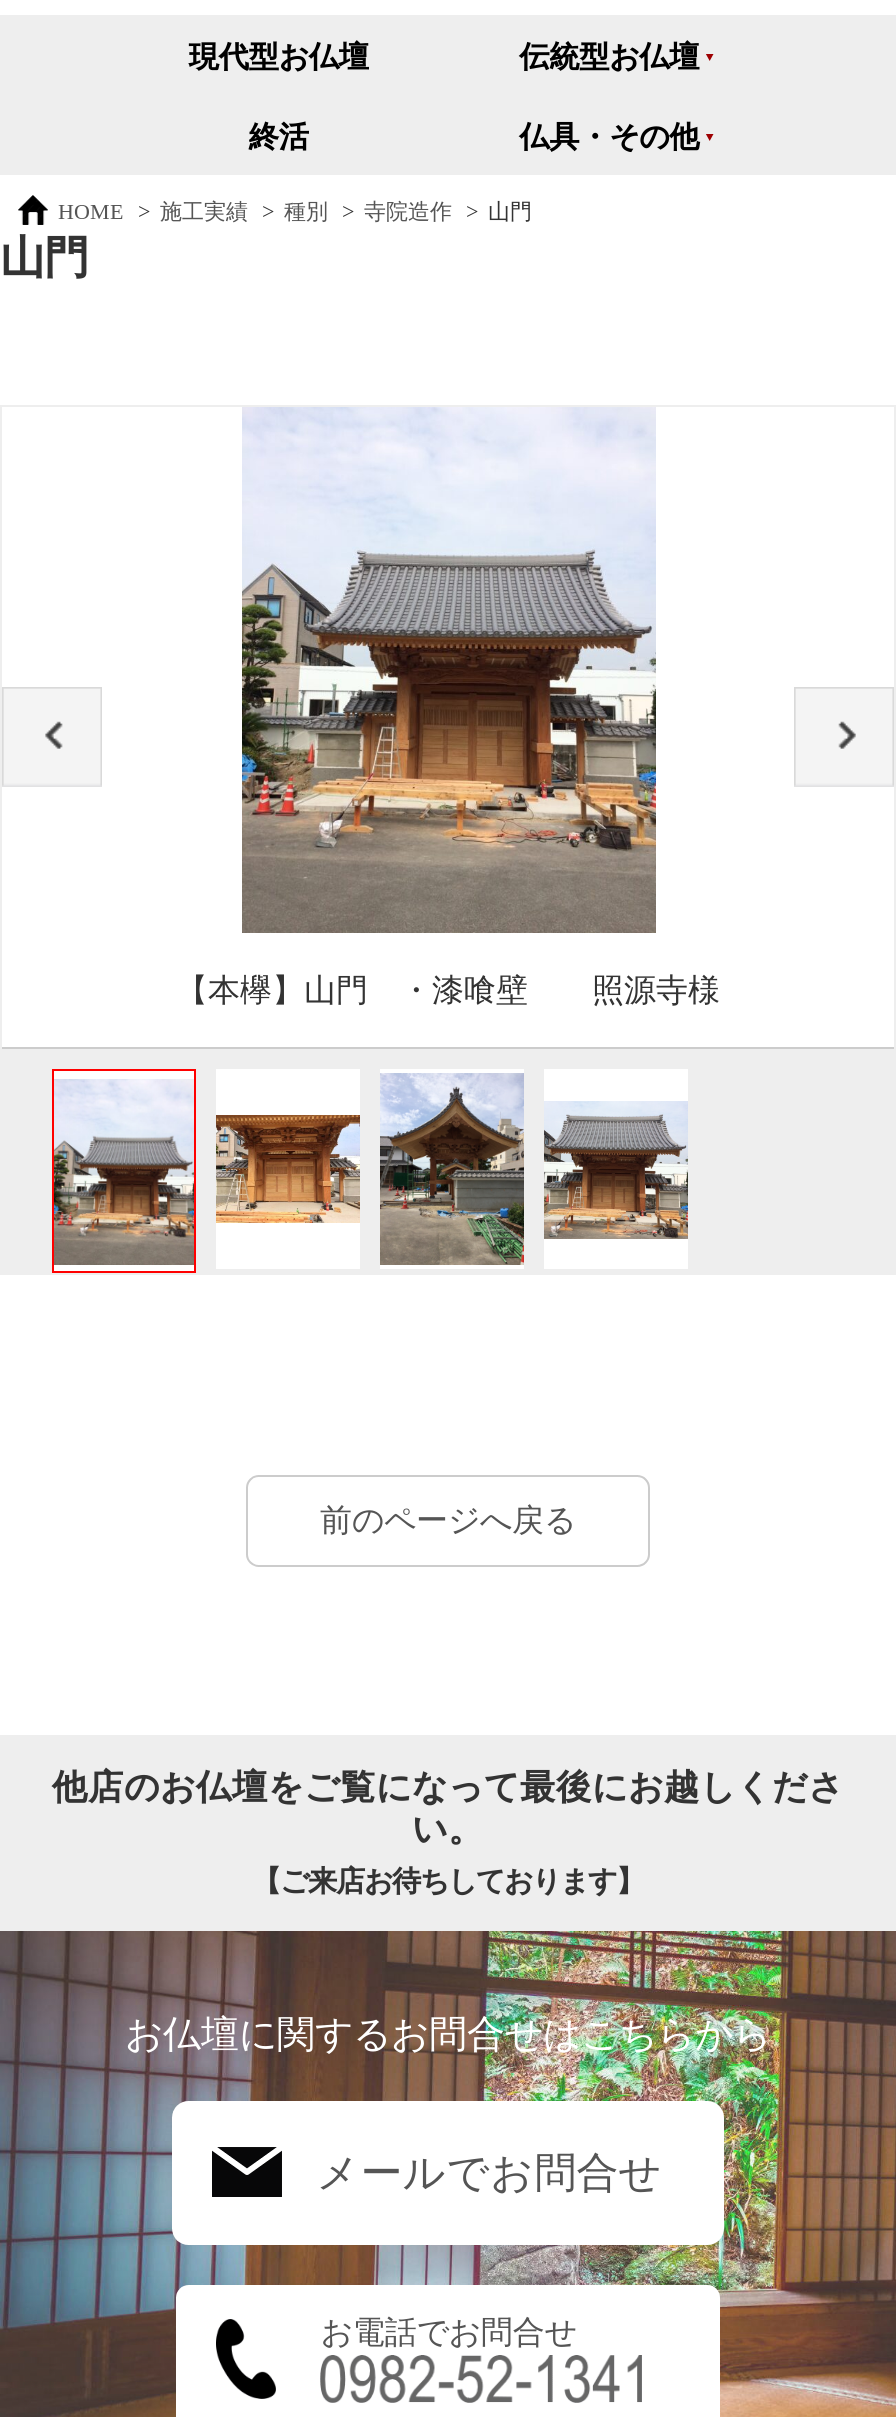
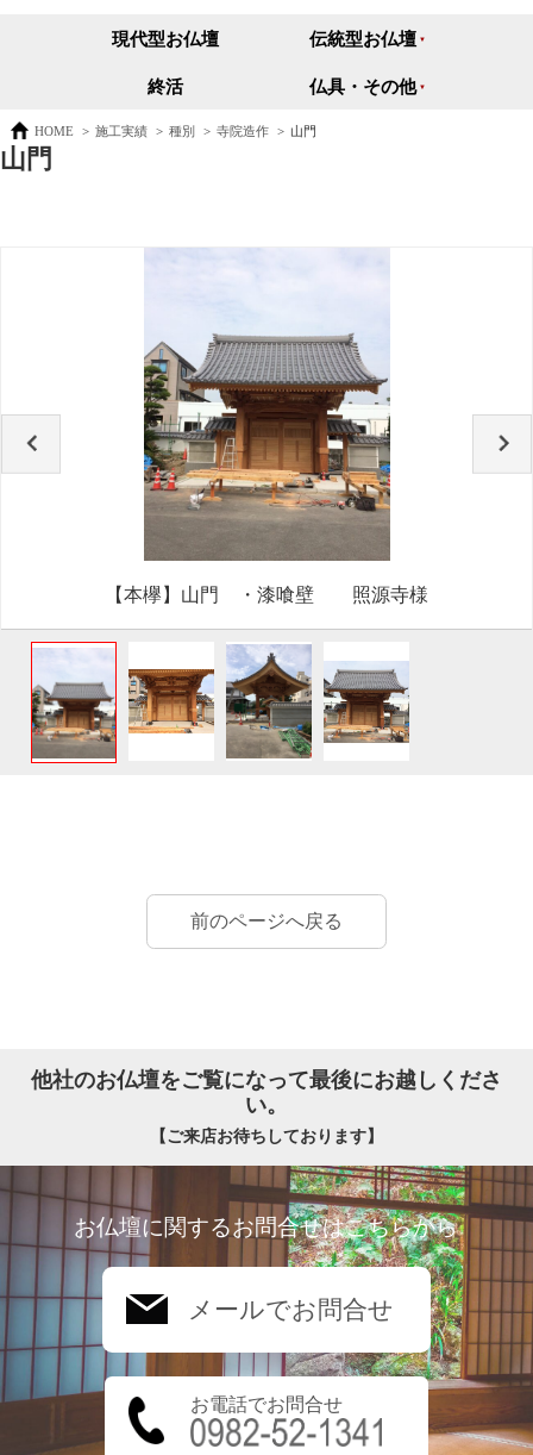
[52,1762,844,1810] 他店のお仏壇をご覧になって最後にお越しくださ -> [31,1065,502,1094] 他社のお仏壇をご覧になって最後にお越しくださ

